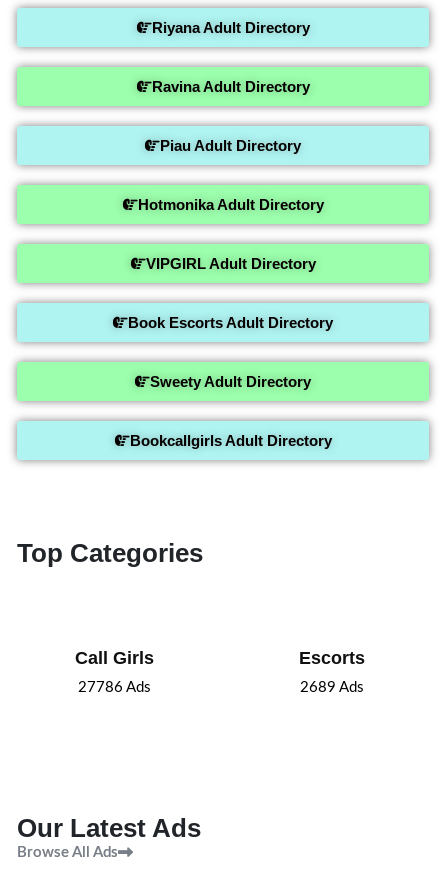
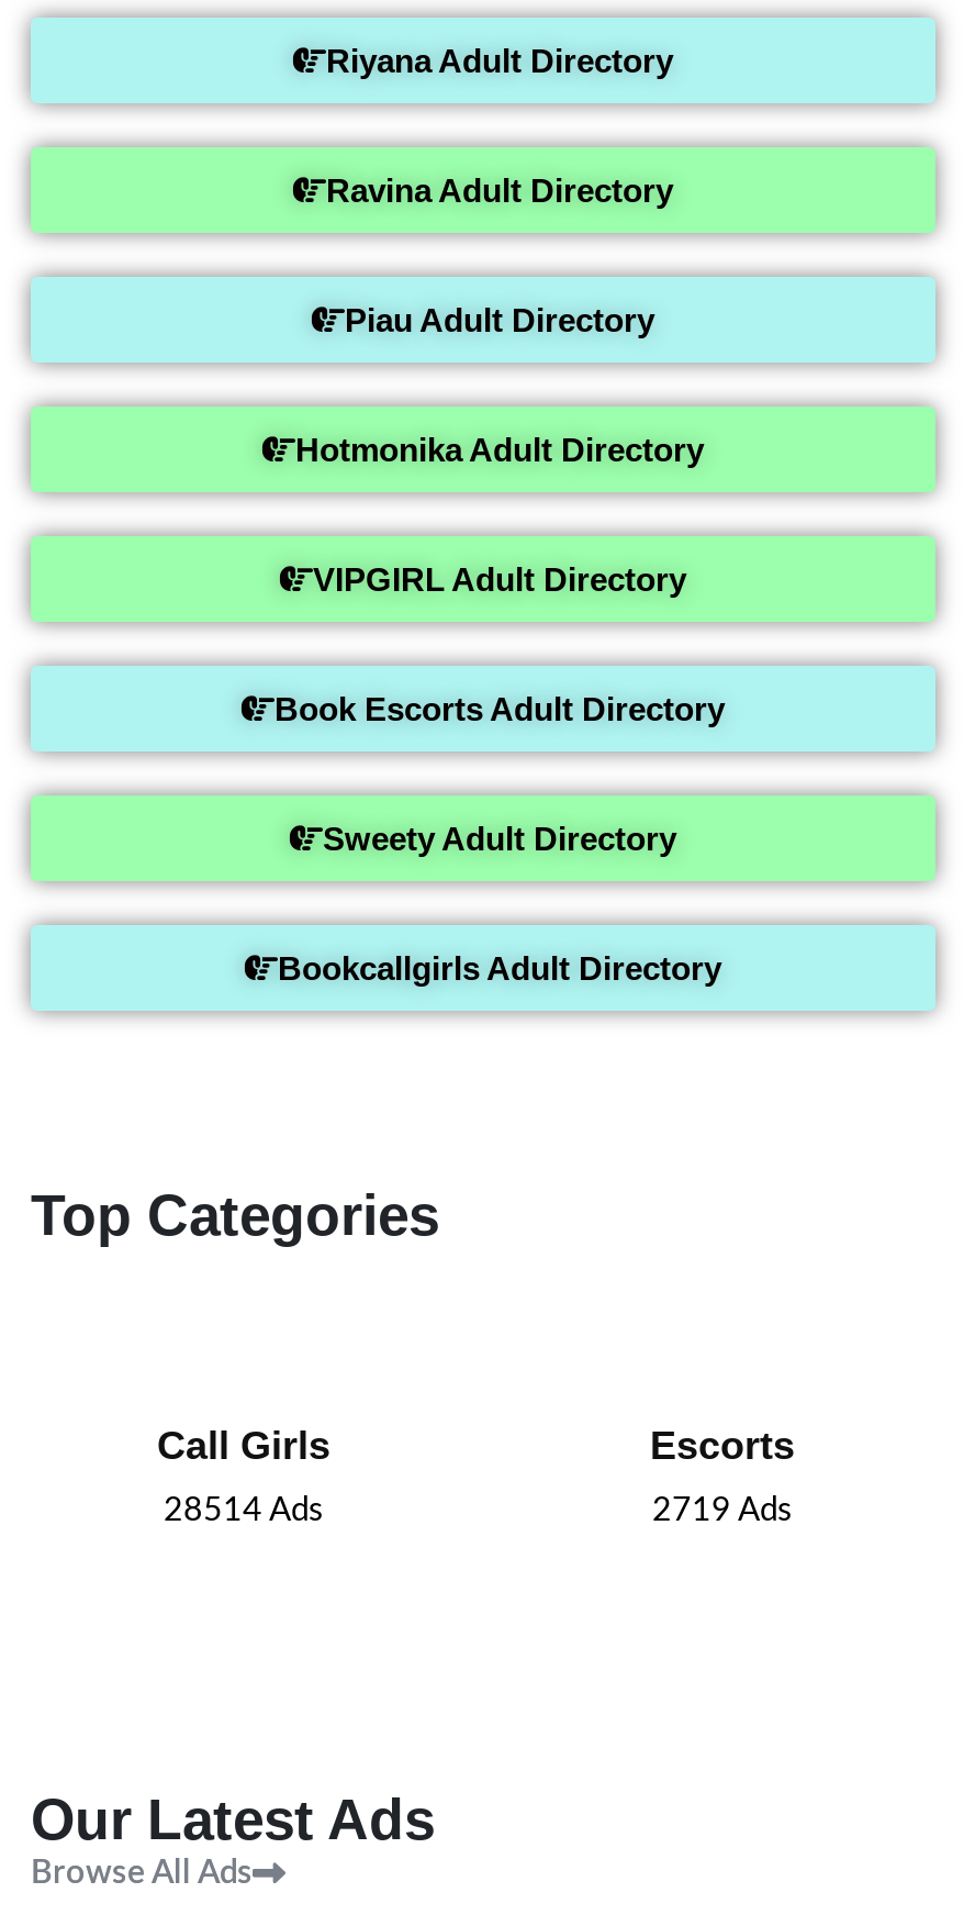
[77,680,150,695] 27786 Ads -> [164,1494,324,1527] 28514 Ads
[300,680,364,695] 2689 Ads -> [652,1494,793,1527] 2719 Ads

